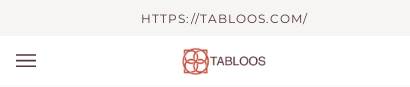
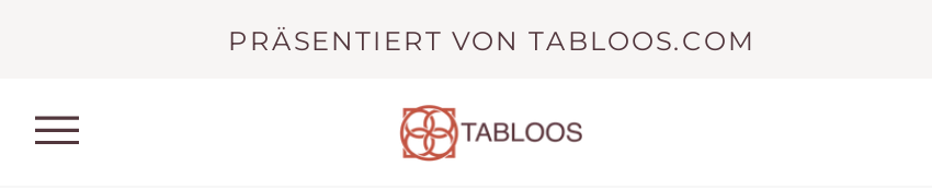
[140,10,307,25] HTTPS://TABLOOS.COM/ -> [228,23,754,56] PRÄSENTIERT VON TABLOOS.COM

